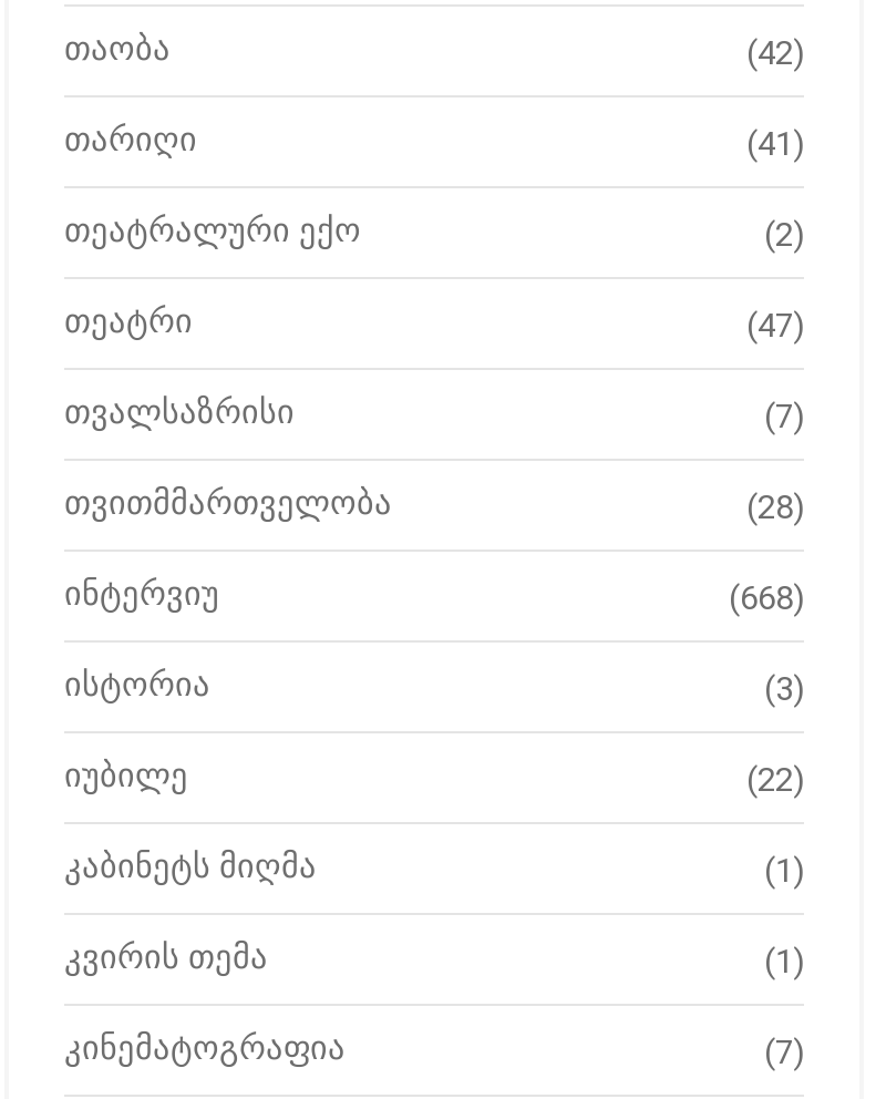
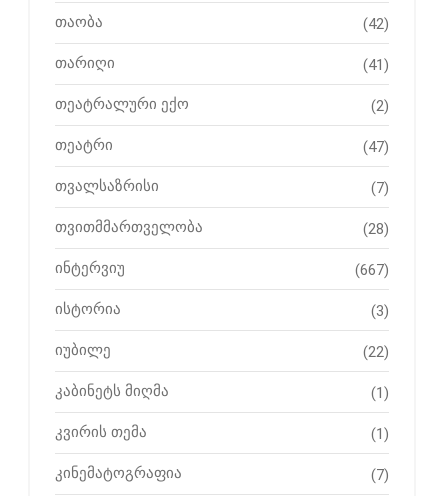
[729,579,804,618] (668) -> [355,261,389,279] (667)

